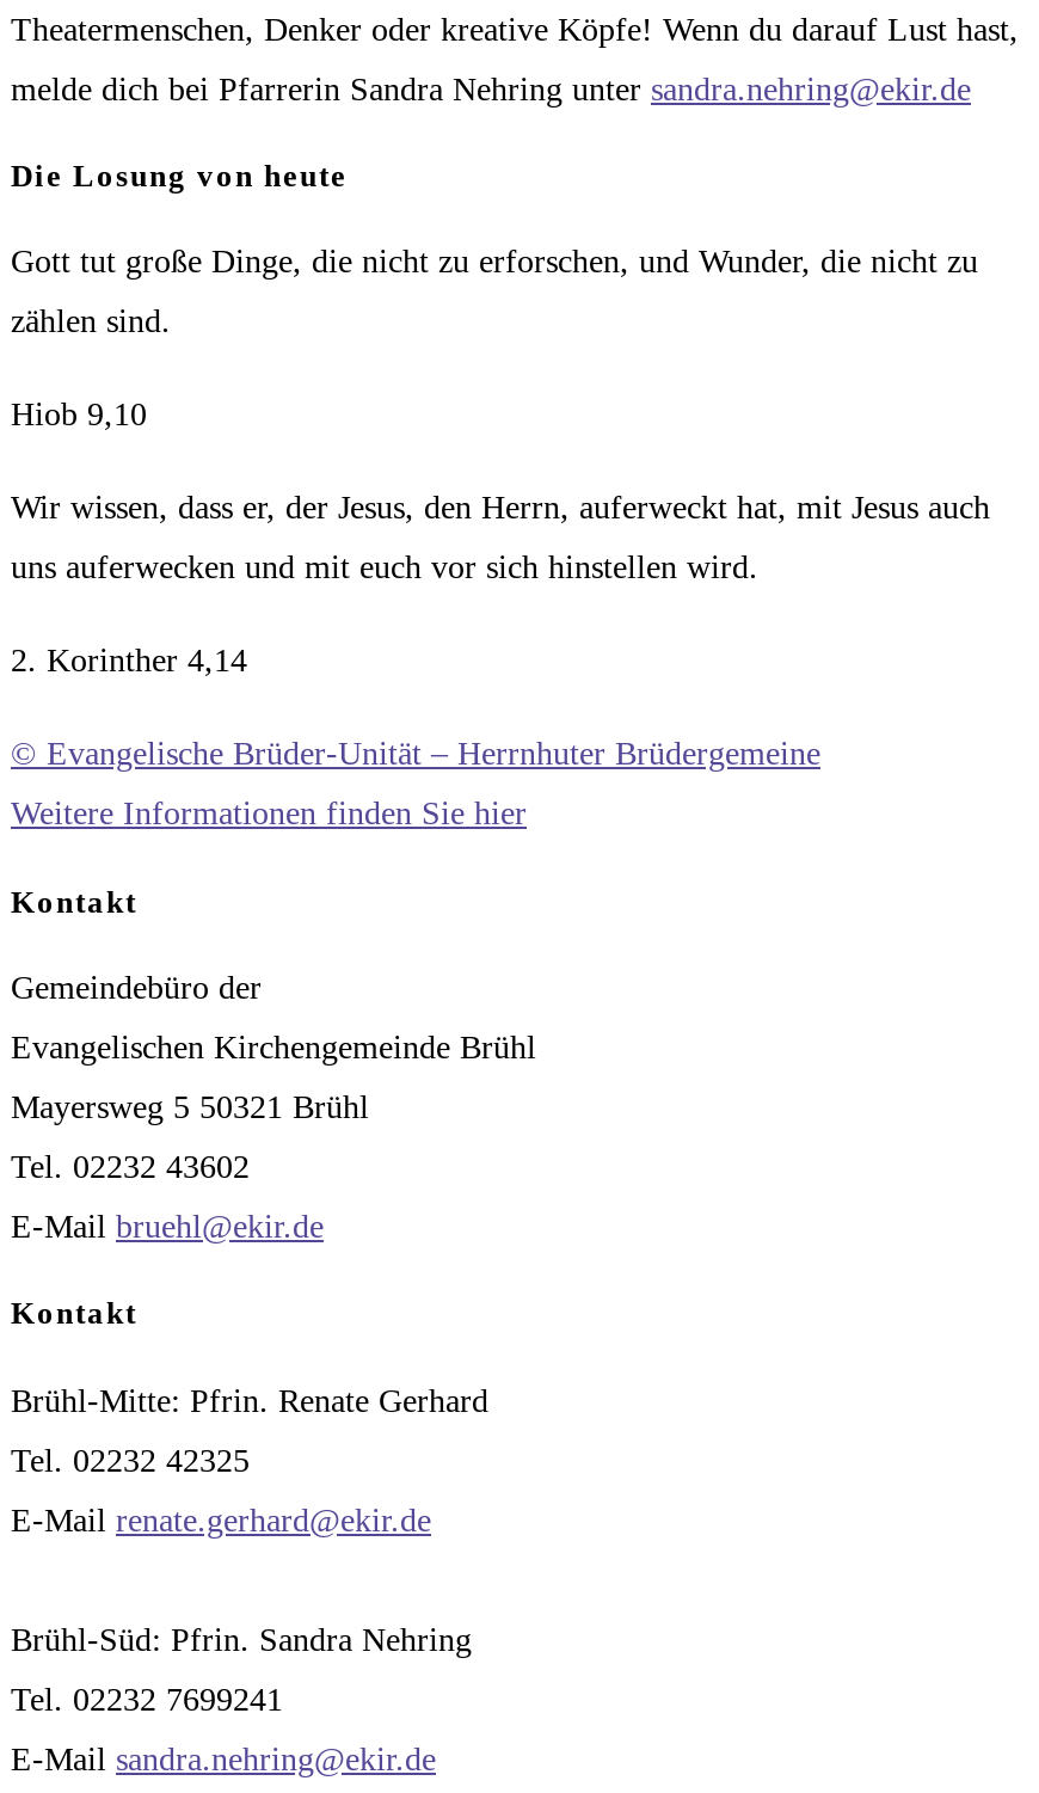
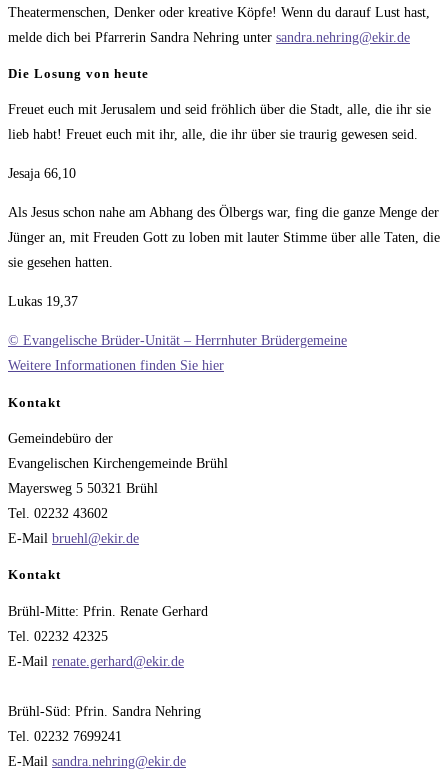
[11,245,990,679] Gott tut große Dinge, die nicht zu erforschen, und Wunder, die nicht zu | zählen sind. | Hiob 9,10 | Wir wissen, dass er, der Jesus, den Herrn, auferweckt hat, mit Jesus auch | uns auferwecken und mit euch vor sich hinstellen wird. | 2. Korinther 4,14 -> [8,102,440,309] Freuet euch mit Jerusalem und seid fröhlich über die Stadt, alle, die ihr sie | lieb habt! Freuet euch mit ihr, alle, die ihr über sie traurig gewesen seid. | Jesaja 66,10 | Als Jesus schon nahe am Abhang des Ölbergs war, fing die ganze Menge der | Jünger an, mit Freuden Gott zu loben mit lauter Stimme über alle Taten, die | sie gesehen hatten. | Lukas 19,37

